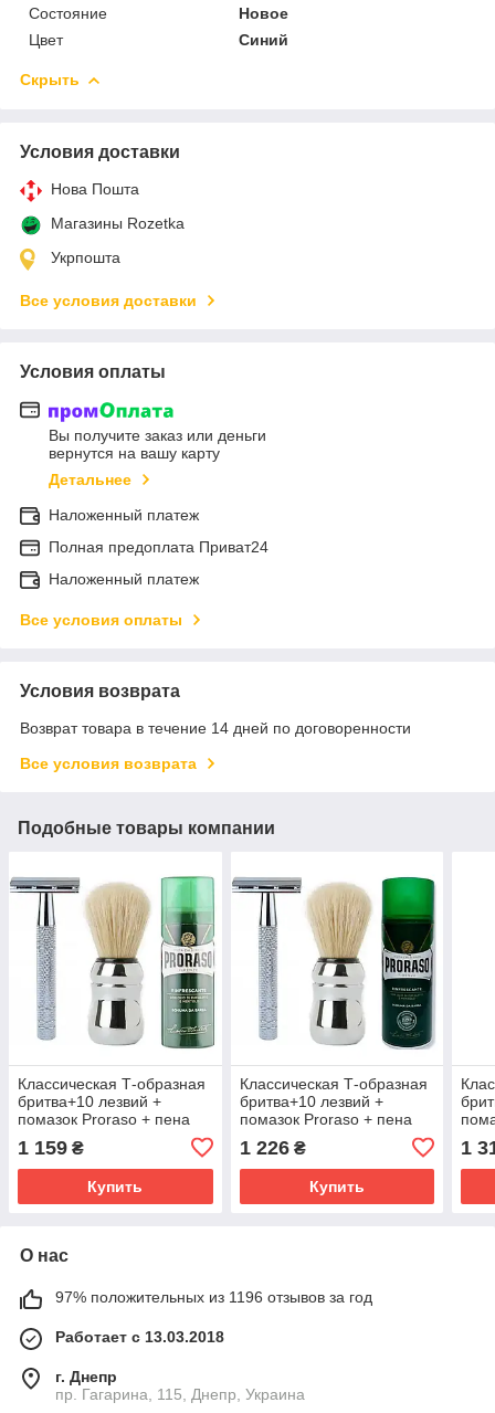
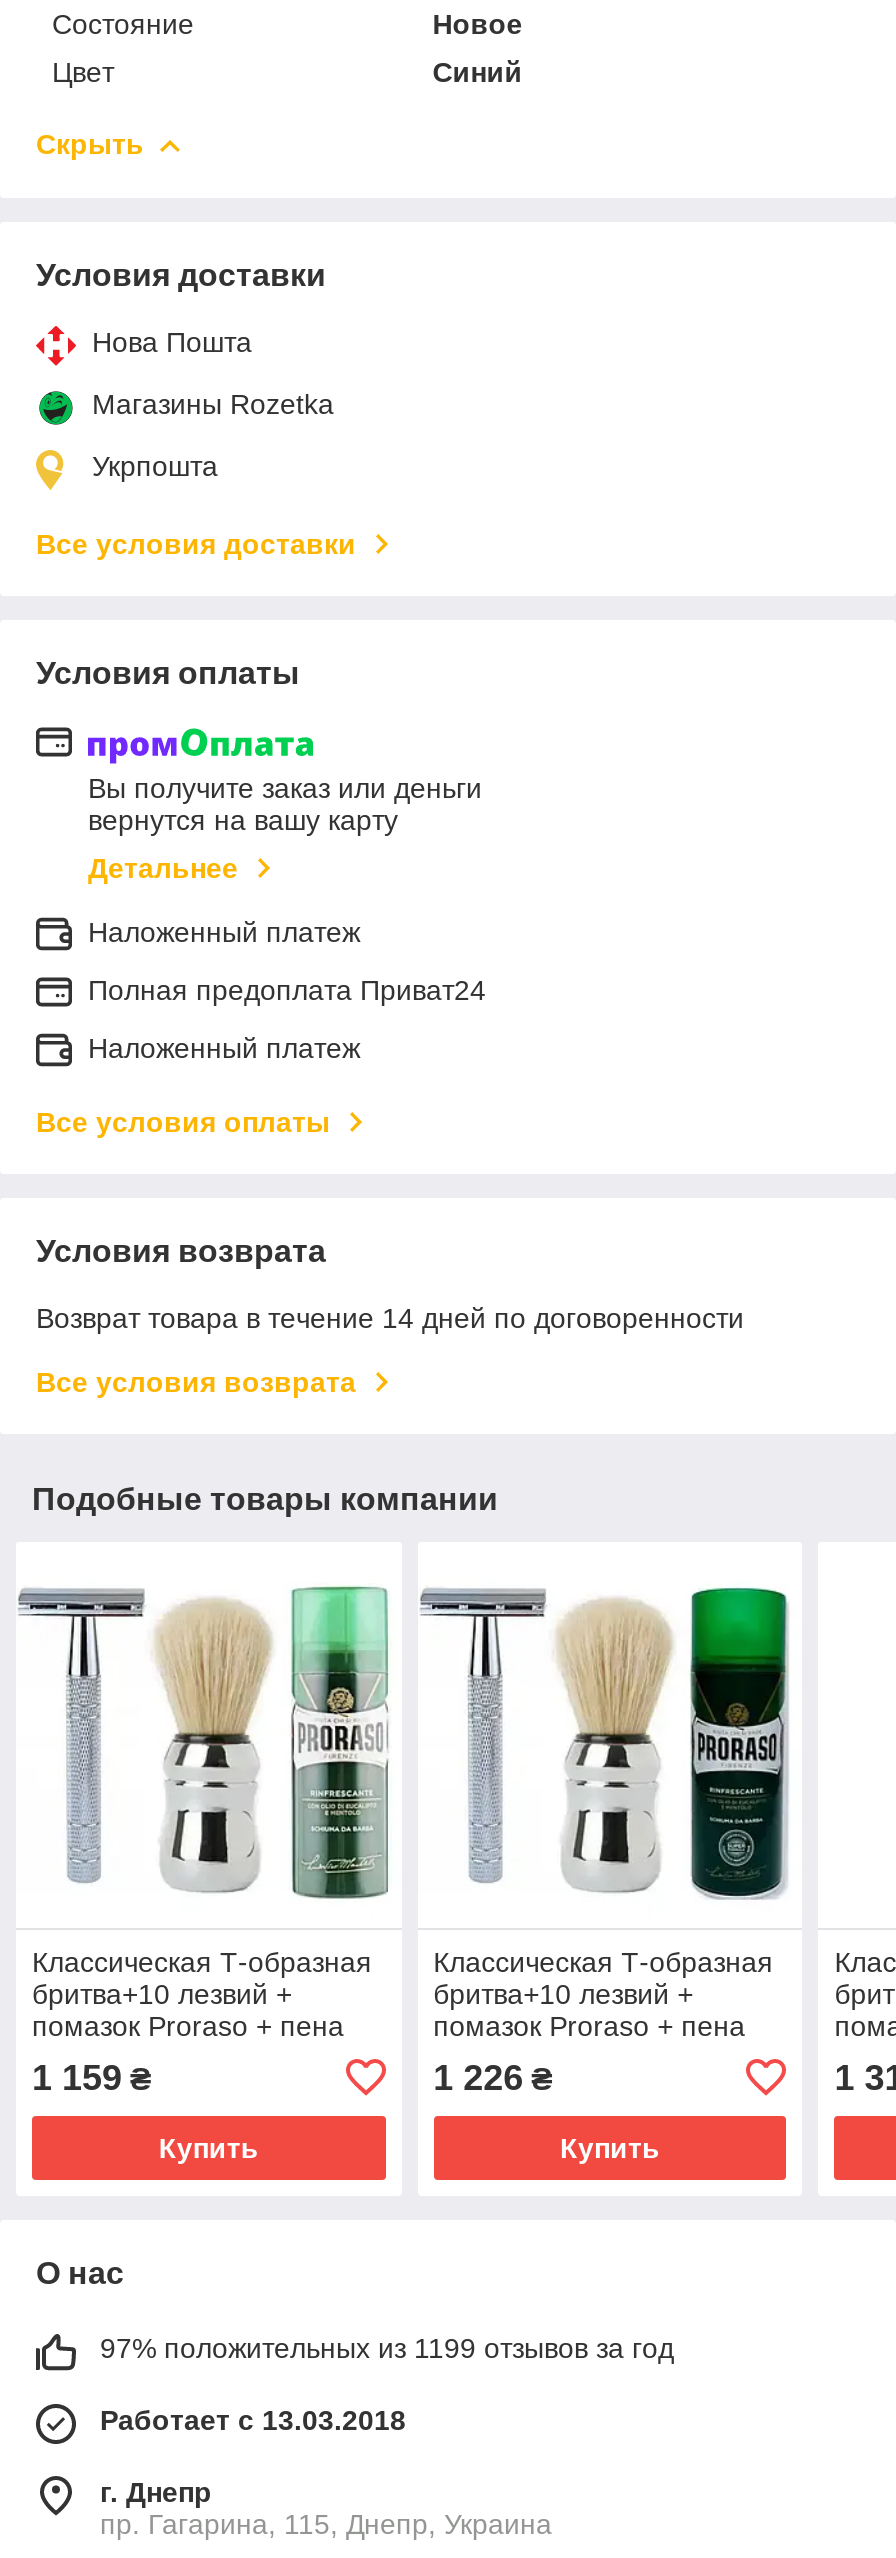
[55,1288,372,1306] 97% положительных из 1196 отзывов за год -> [100,2332,674,2364] 97% положительных из 1199 отзывов за год

